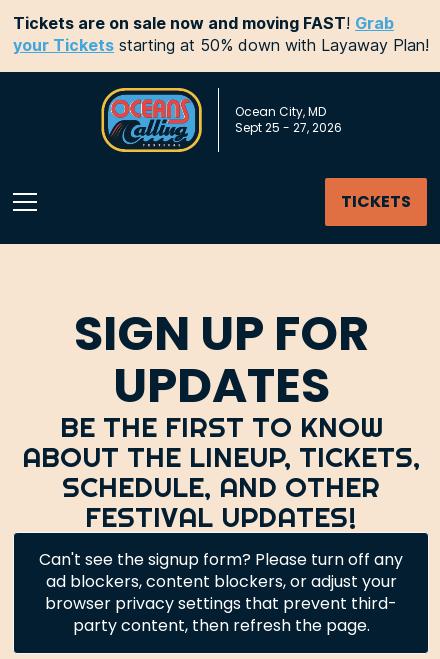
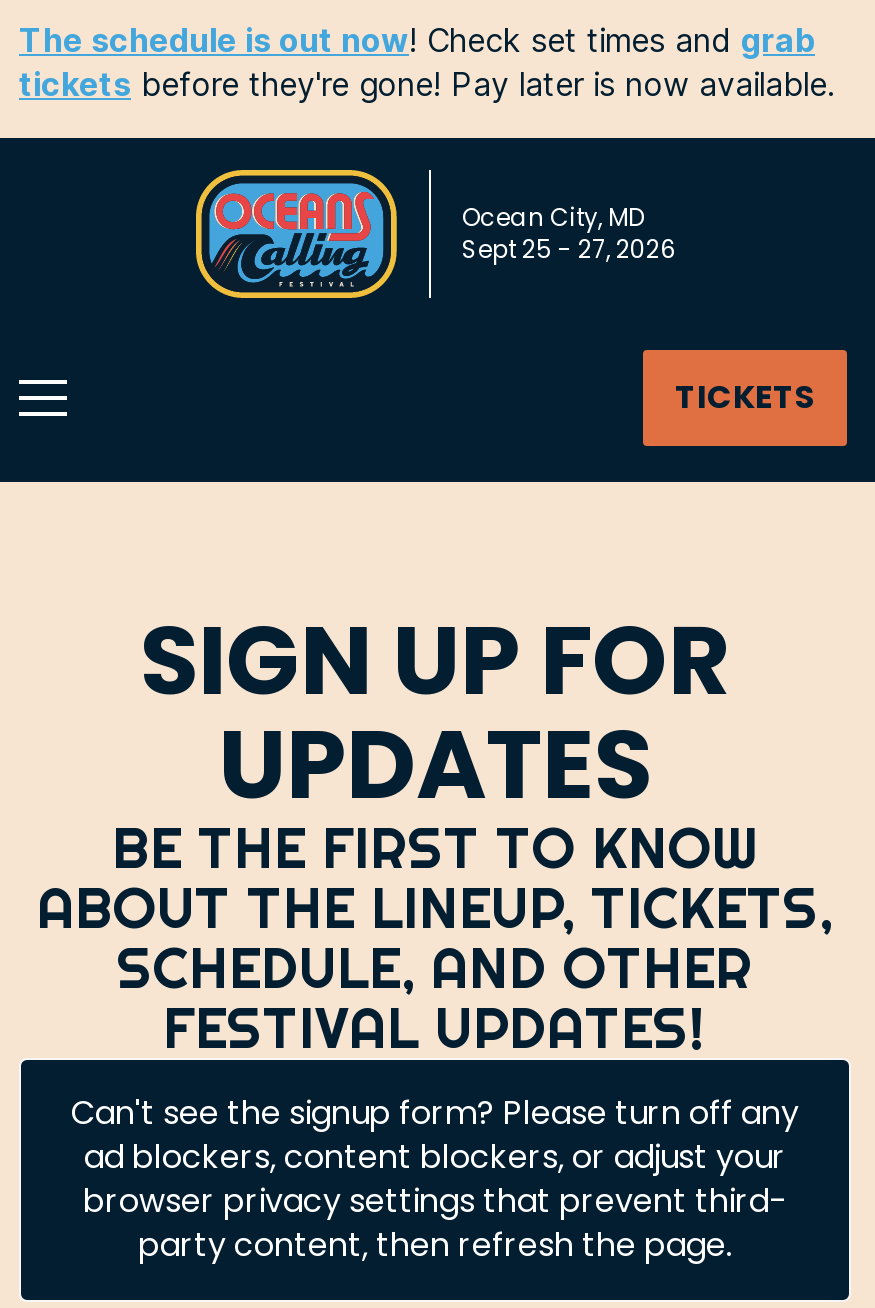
[13,13,429,55] Tickets are on sale now and moving FAST! Grab | your Tickets starting at 50% down with Layaway Plan! -> [19,20,835,104] The schedule is out now! Check set times and grab | tickets before they're gone! Pay later is now available.

